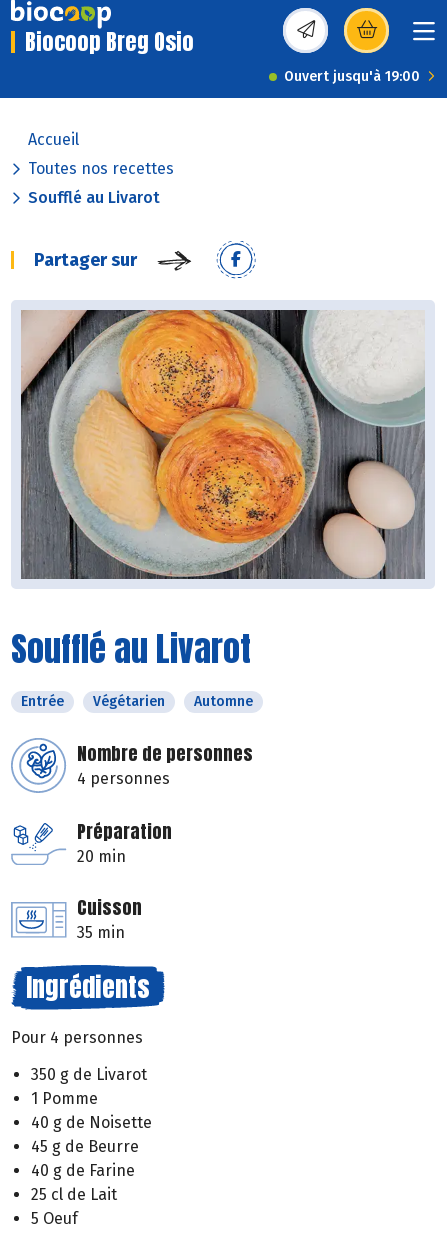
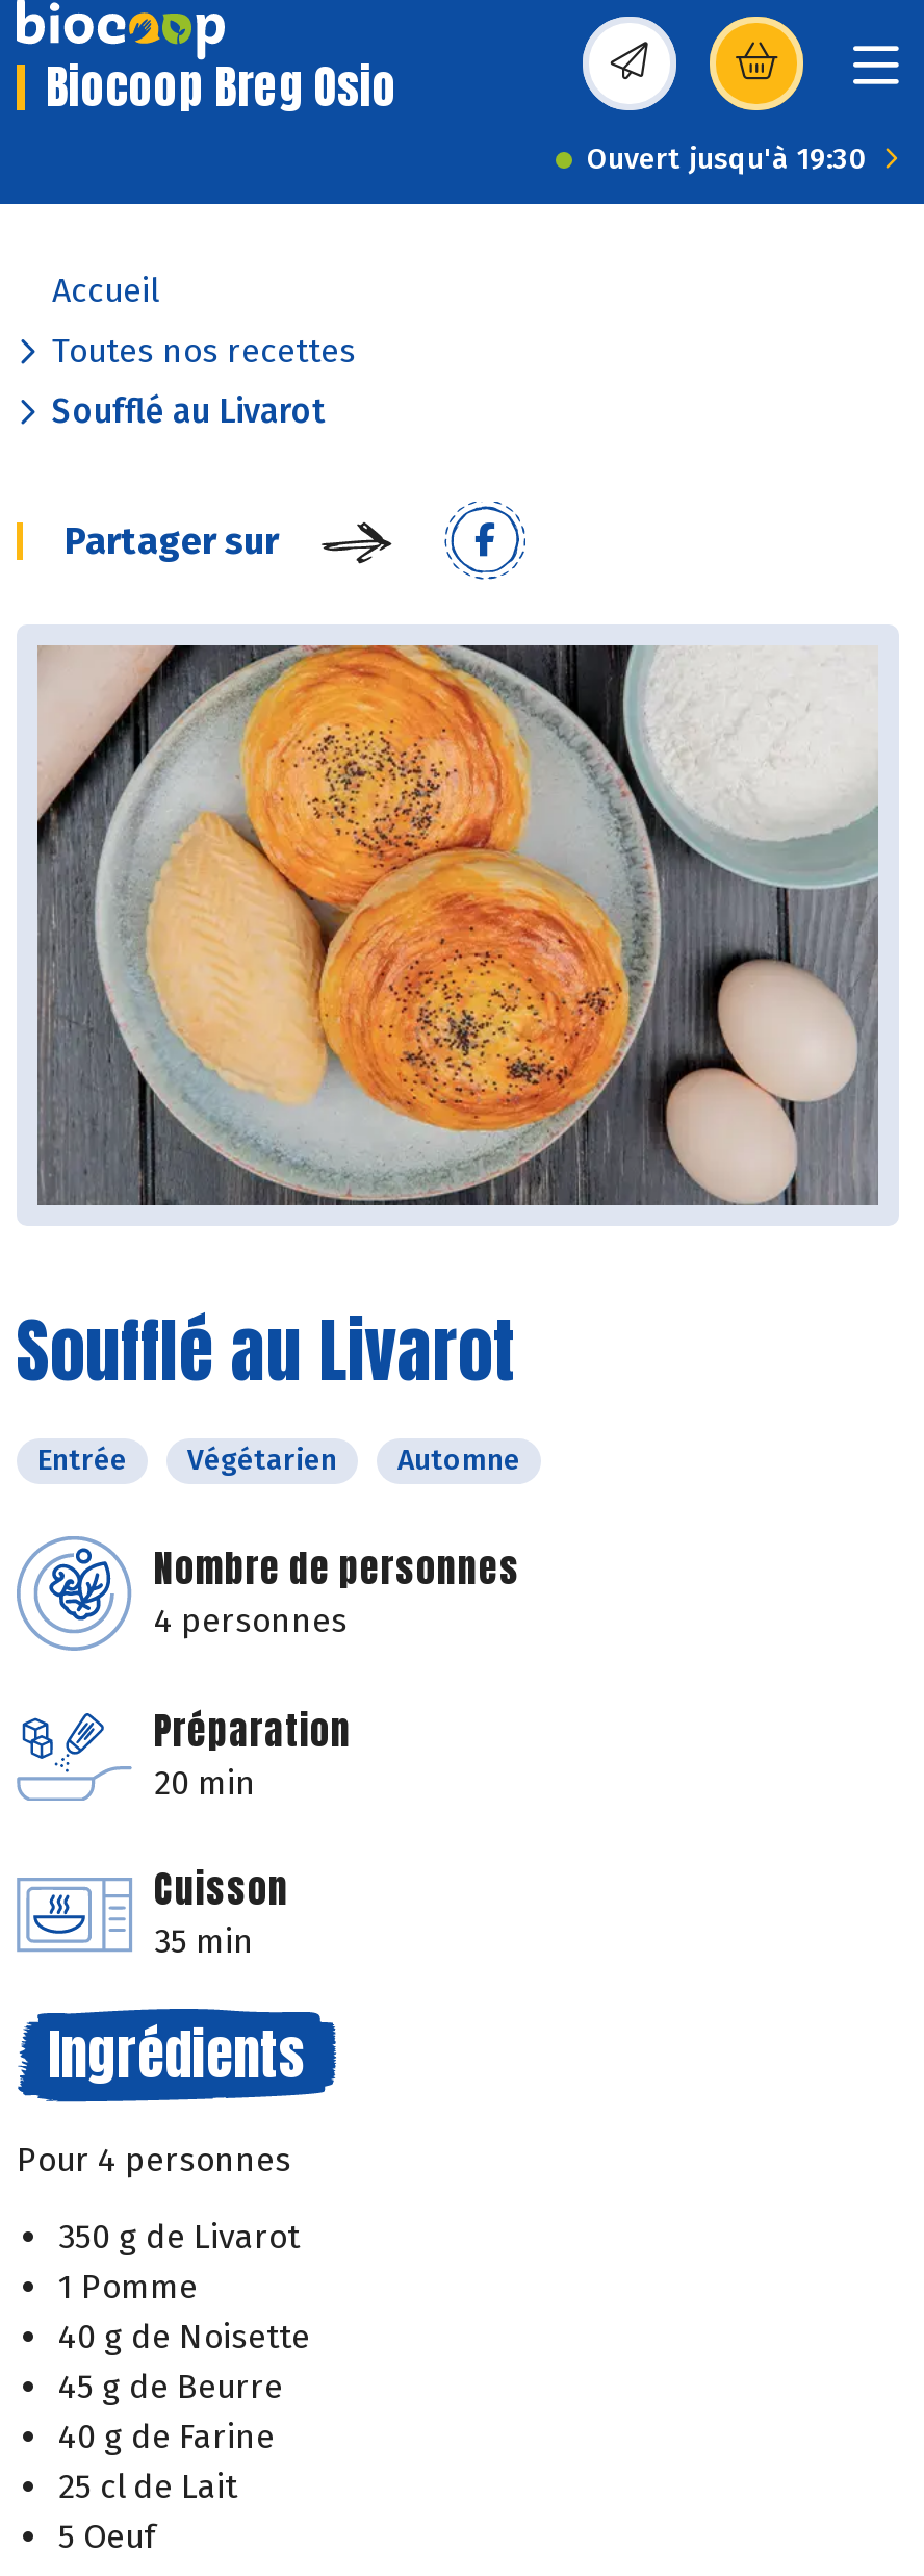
[284,68,420,85] Ouvert jusqu'à 19:00 -> [587,142,868,177] Ouvert jusqu'à 19:30

